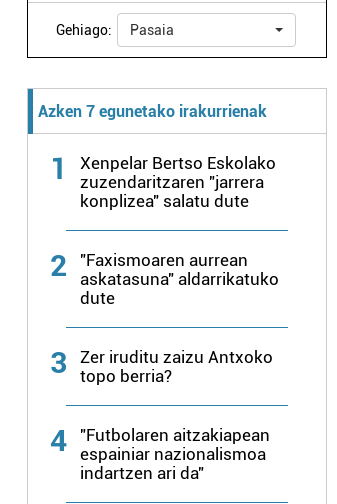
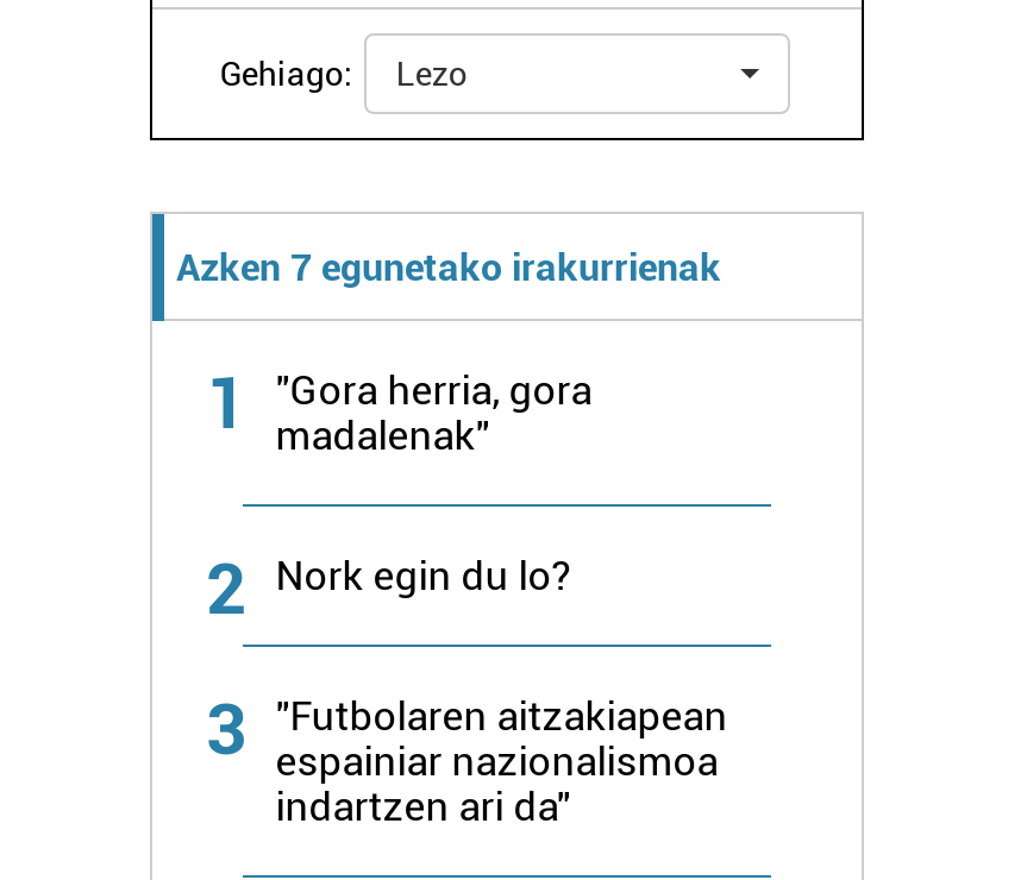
[130,22,174,38] Pasaia -> [396,55,467,93] Lezo
[80,153,276,211] Xenpelar Bertso Eskolako | zuzendaritzaren "jarrera | konplizea" salatu dute -> [275,367,592,459] "Gora herria, gora | madalenak"
[80,250,279,308] "Faxismoaren aurrean | askatasuna" aldarrikatuko | dute -> [275,552,571,600] Nork egin du lo?
[50,347,273,458] Zer iruditu zaizu Antxoko | topo berria? | 4 -> none

